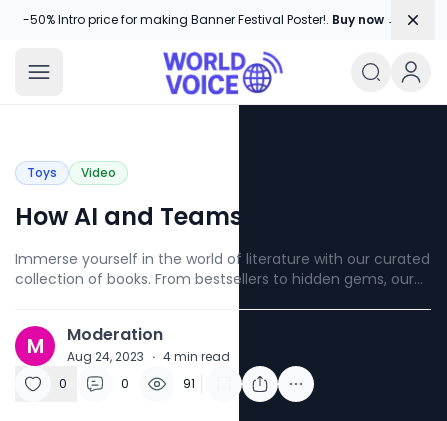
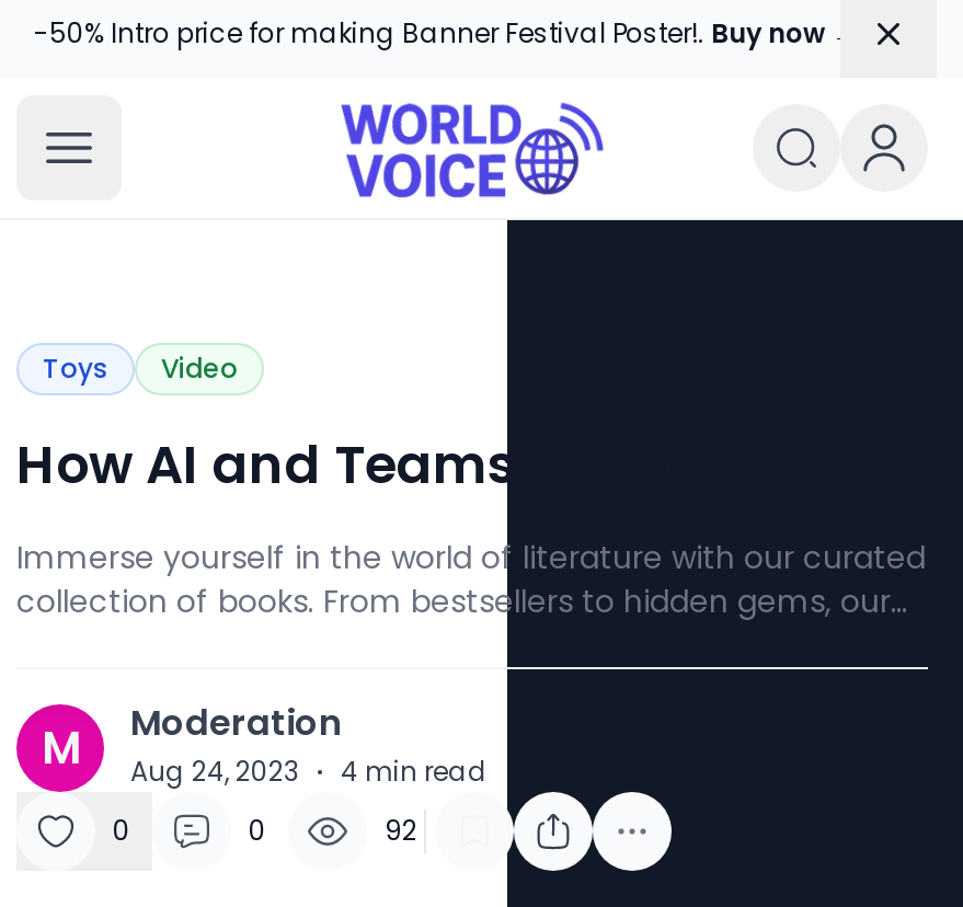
[183,375,195,392] 91 -> [385,812,417,849] 92

